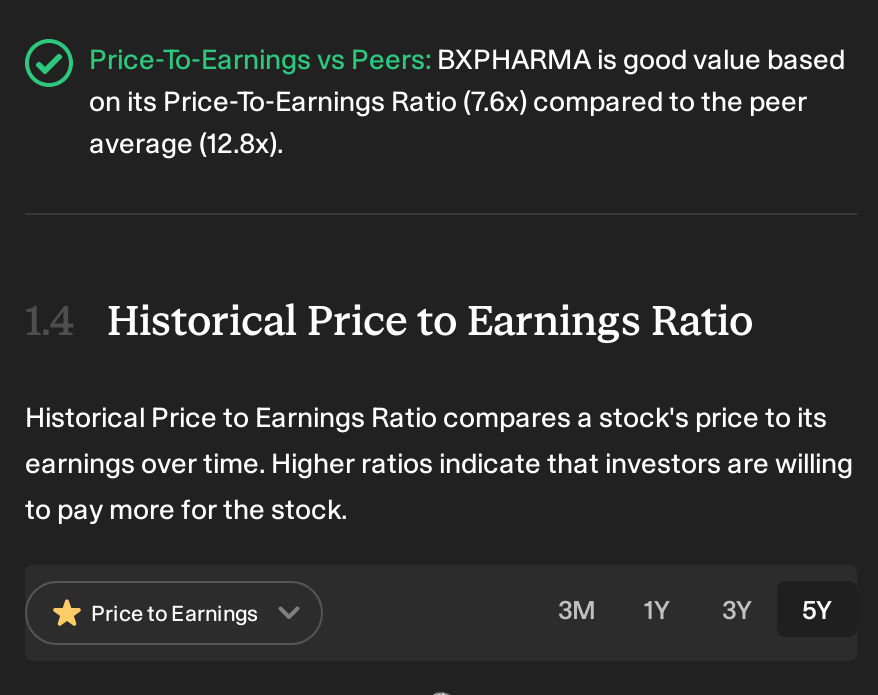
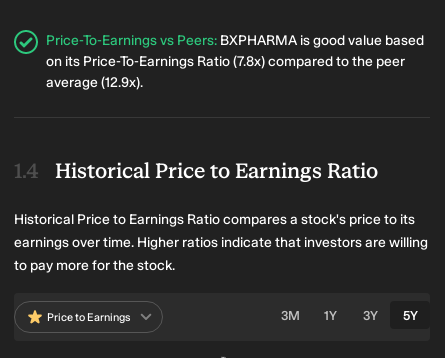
[89,85,807,119] on its Price-To-Earnings Ratio (7.6x) compared to the peer -> [46,53,405,70] on its Price-To-Earnings Ratio (7.8x) compared to the peer
[89,127,283,161] average (12.8x). -> [46,74,143,91] average (12.9x).

